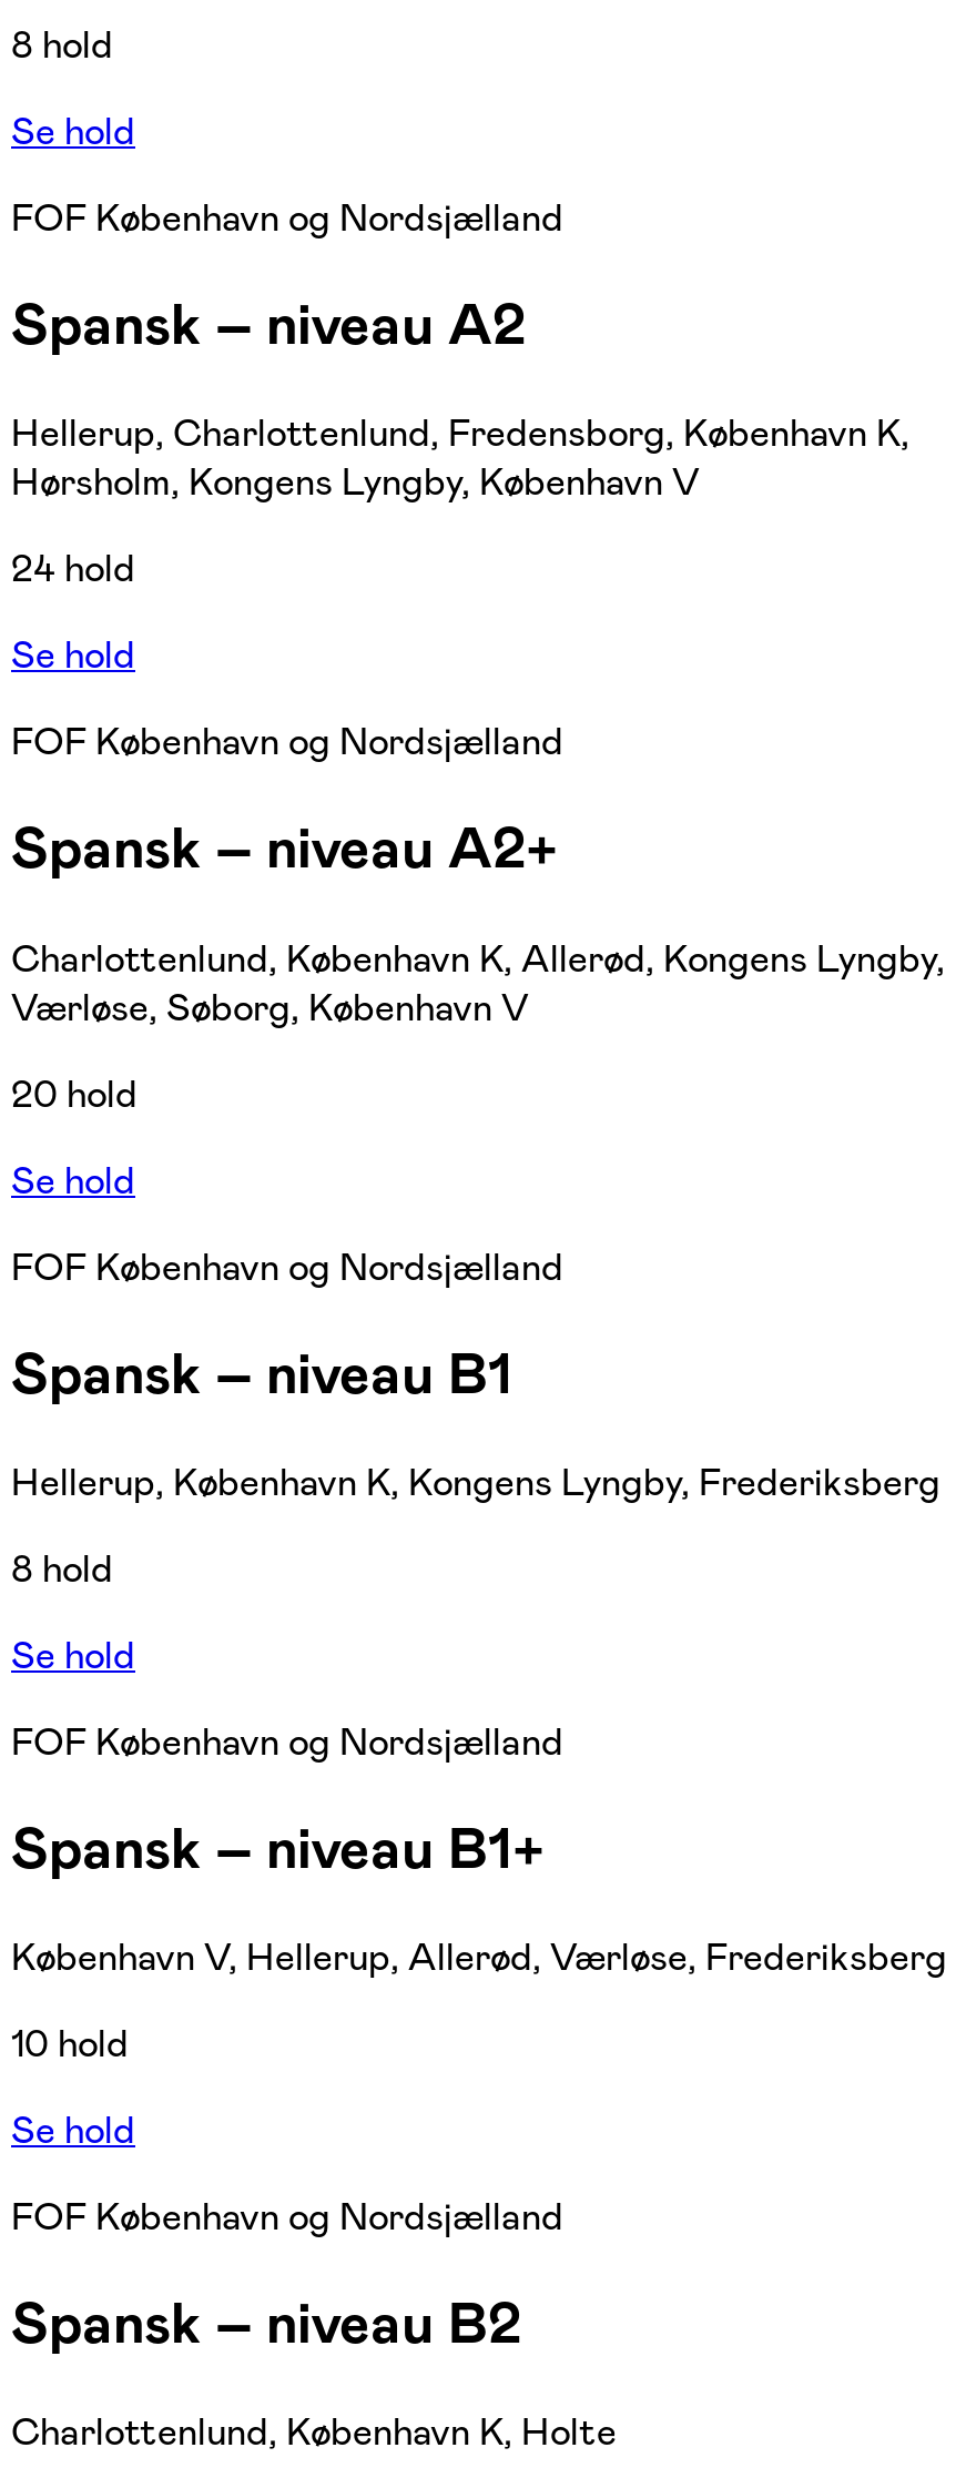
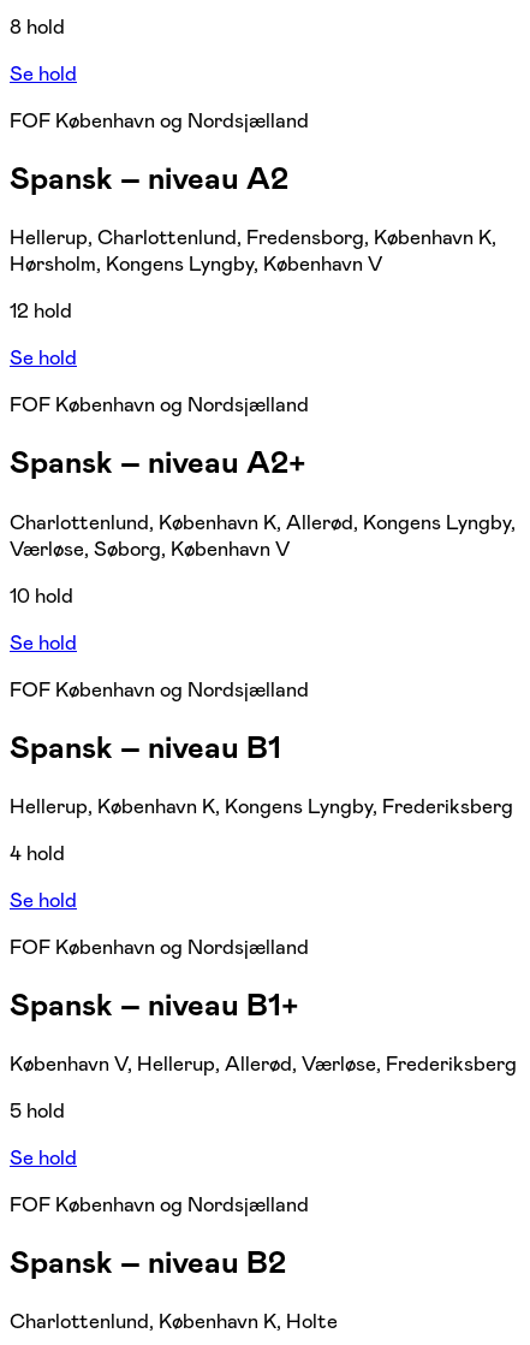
[11,544,135,593] 24 hold -> [10,297,72,324] 12 hold
[11,1068,138,1117] 20 hold -> [10,582,73,608] 10 hold
[11,1544,113,1592] 8 hold -> [10,839,65,866] 4 hold
[11,2019,129,2068] 10 hold -> [10,1097,65,1124] 5 hold

